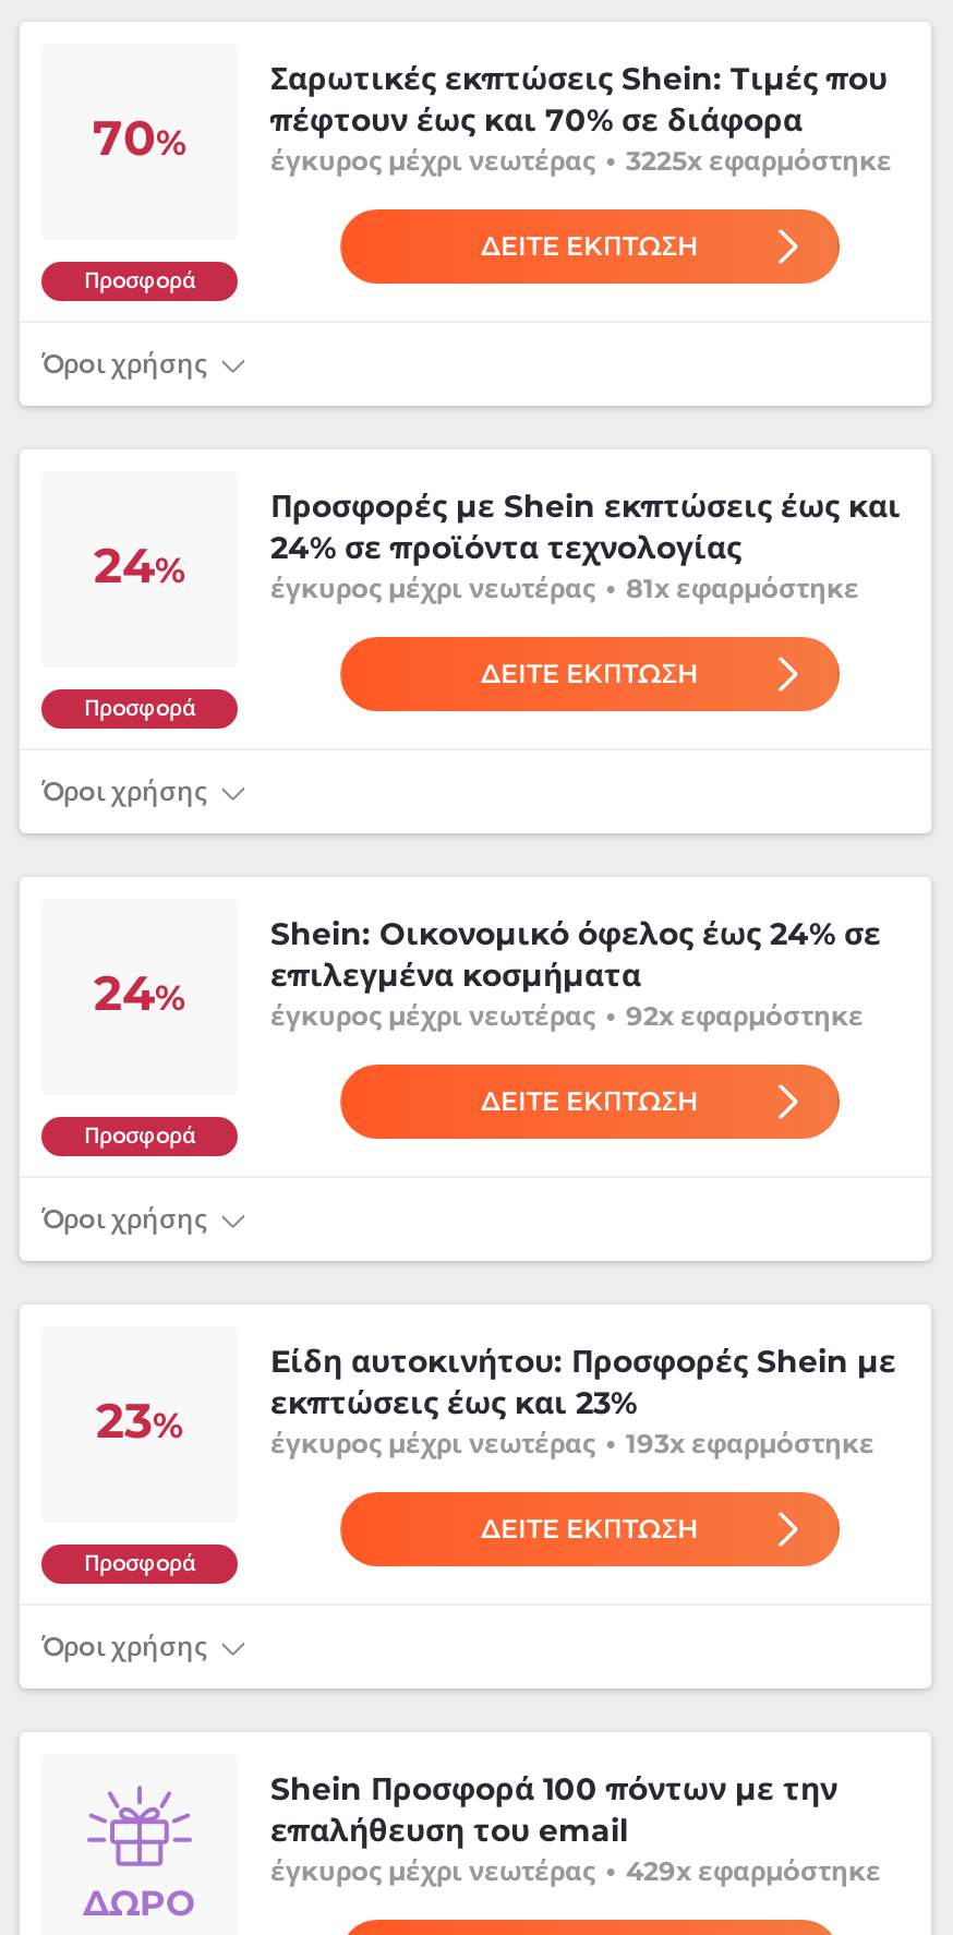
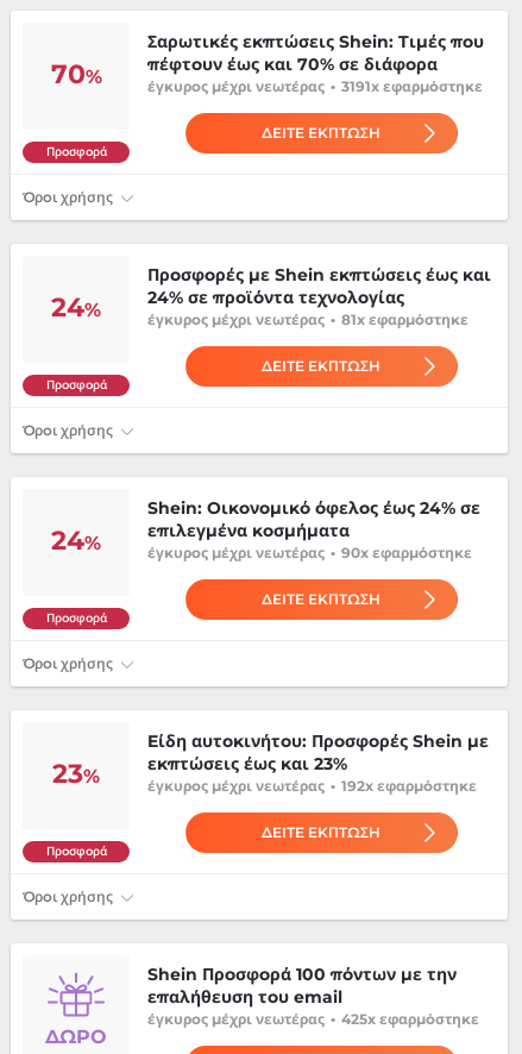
[270,144,892,177] έγκυρος μέχρι νεωτέρας • 3225x εφαρμόστηκε -> [147,77,483,95] έγκυρος μέχρι νεωτέρας • 3191x εφαρμόστηκε
[270,999,864,1032] έγκυρος μέχρι νεωτέρας • 92x εφαρμόστηκε -> [147,544,472,561] έγκυρος μέχρι νεωτέρας • 90x εφαρμόστηκε
[270,1427,874,1459] έγκυρος μέχρι νεωτέρας • 193x εφαρμόστηκε -> [147,777,477,795] έγκυρος μέχρι νεωτέρας • 192x εφαρμόστηκε
[270,1854,881,1887] έγκυρος μέχρι νεωτέρας • 429x εφαρμόστηκε -> [147,1010,479,1028] έγκυρος μέχρι νεωτέρας • 425x εφαρμόστηκε

